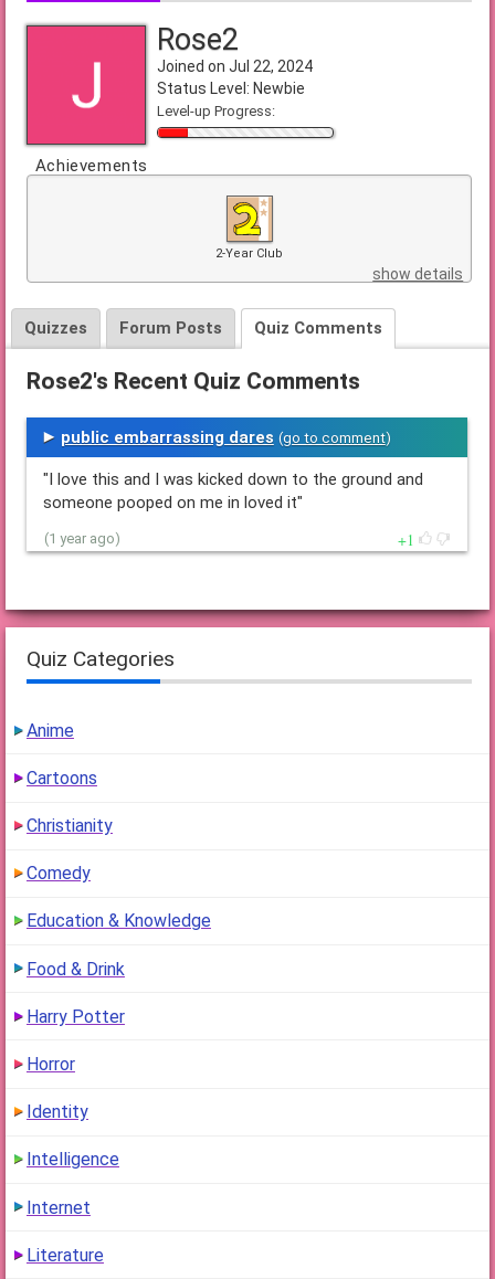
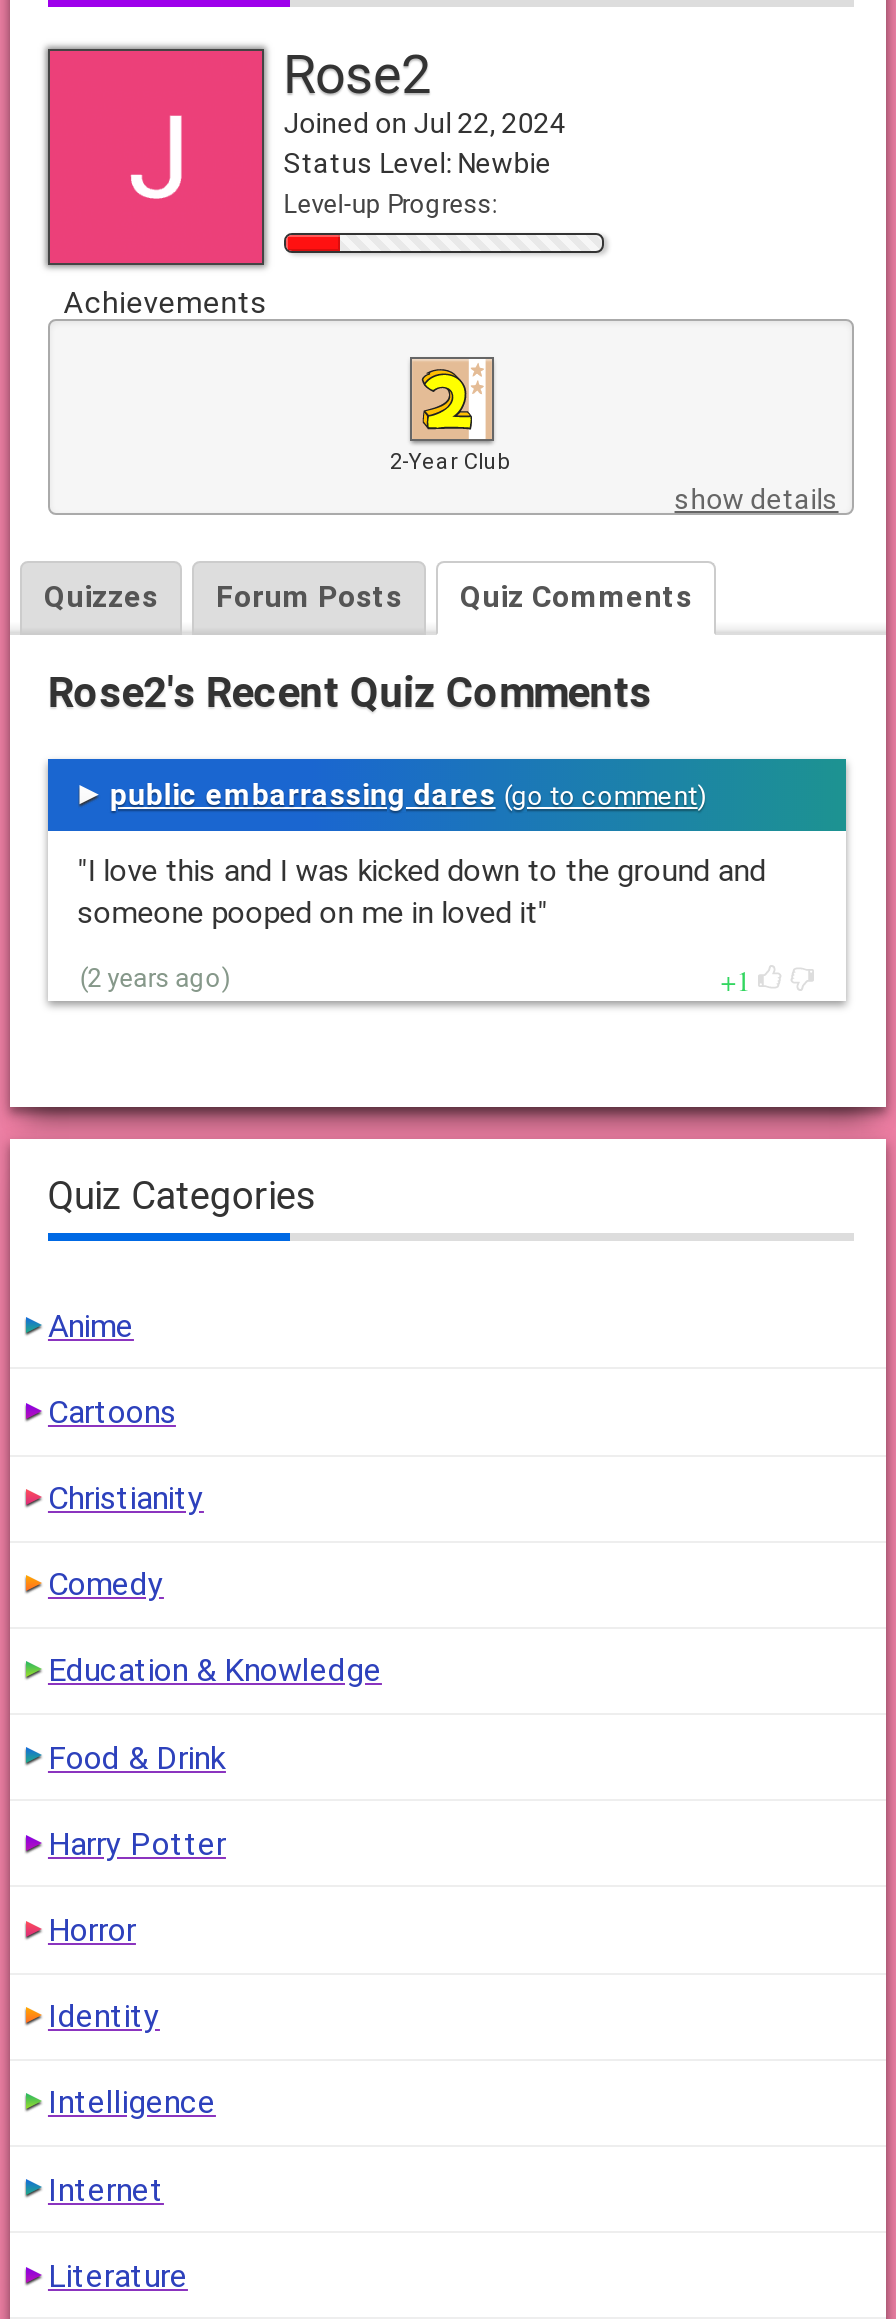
[44,530,120,546] (1 year ago) -> [80,962,232,992] (2 years ago)

